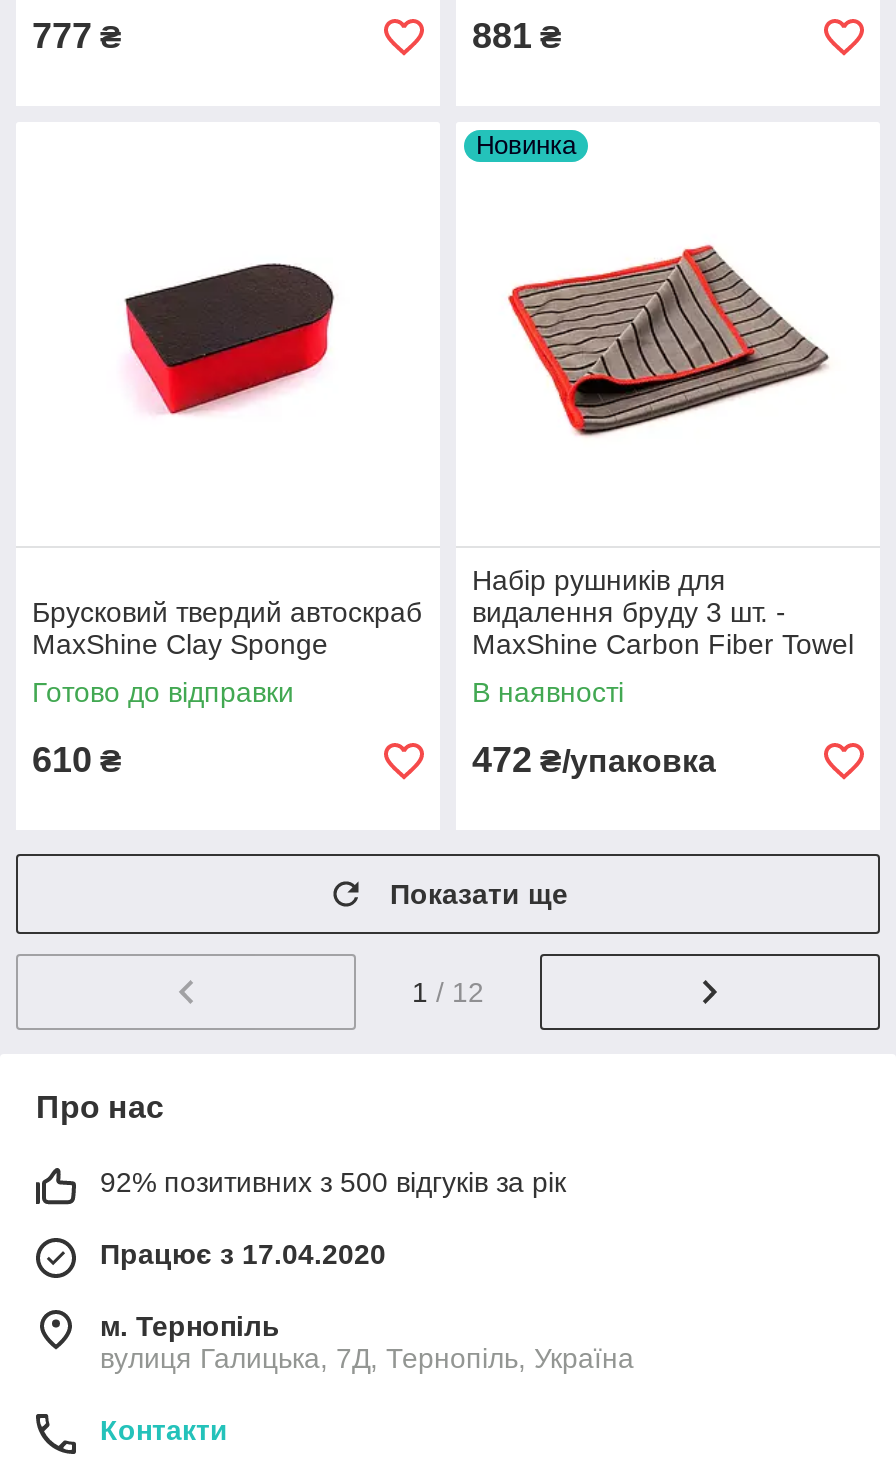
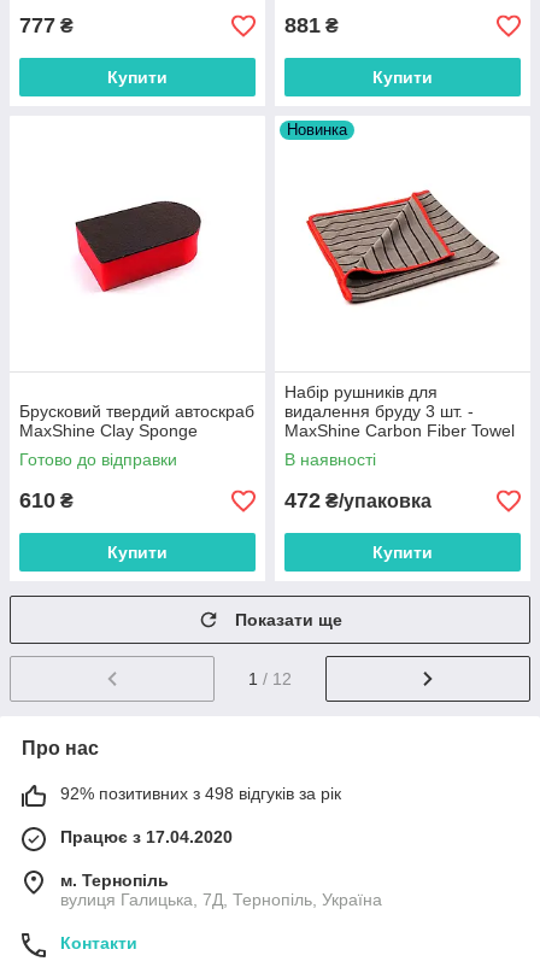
none -> [107,68,168,87] Купити
none -> [372,68,433,87] Купити
none -> [107,543,168,562] Купити
none -> [372,543,433,562] Купити
[100,1166,566,1198] 92% позитивних з 500 відгуків за рік -> [60,784,341,803] 92% позитивних з 498 відгуків за рік

